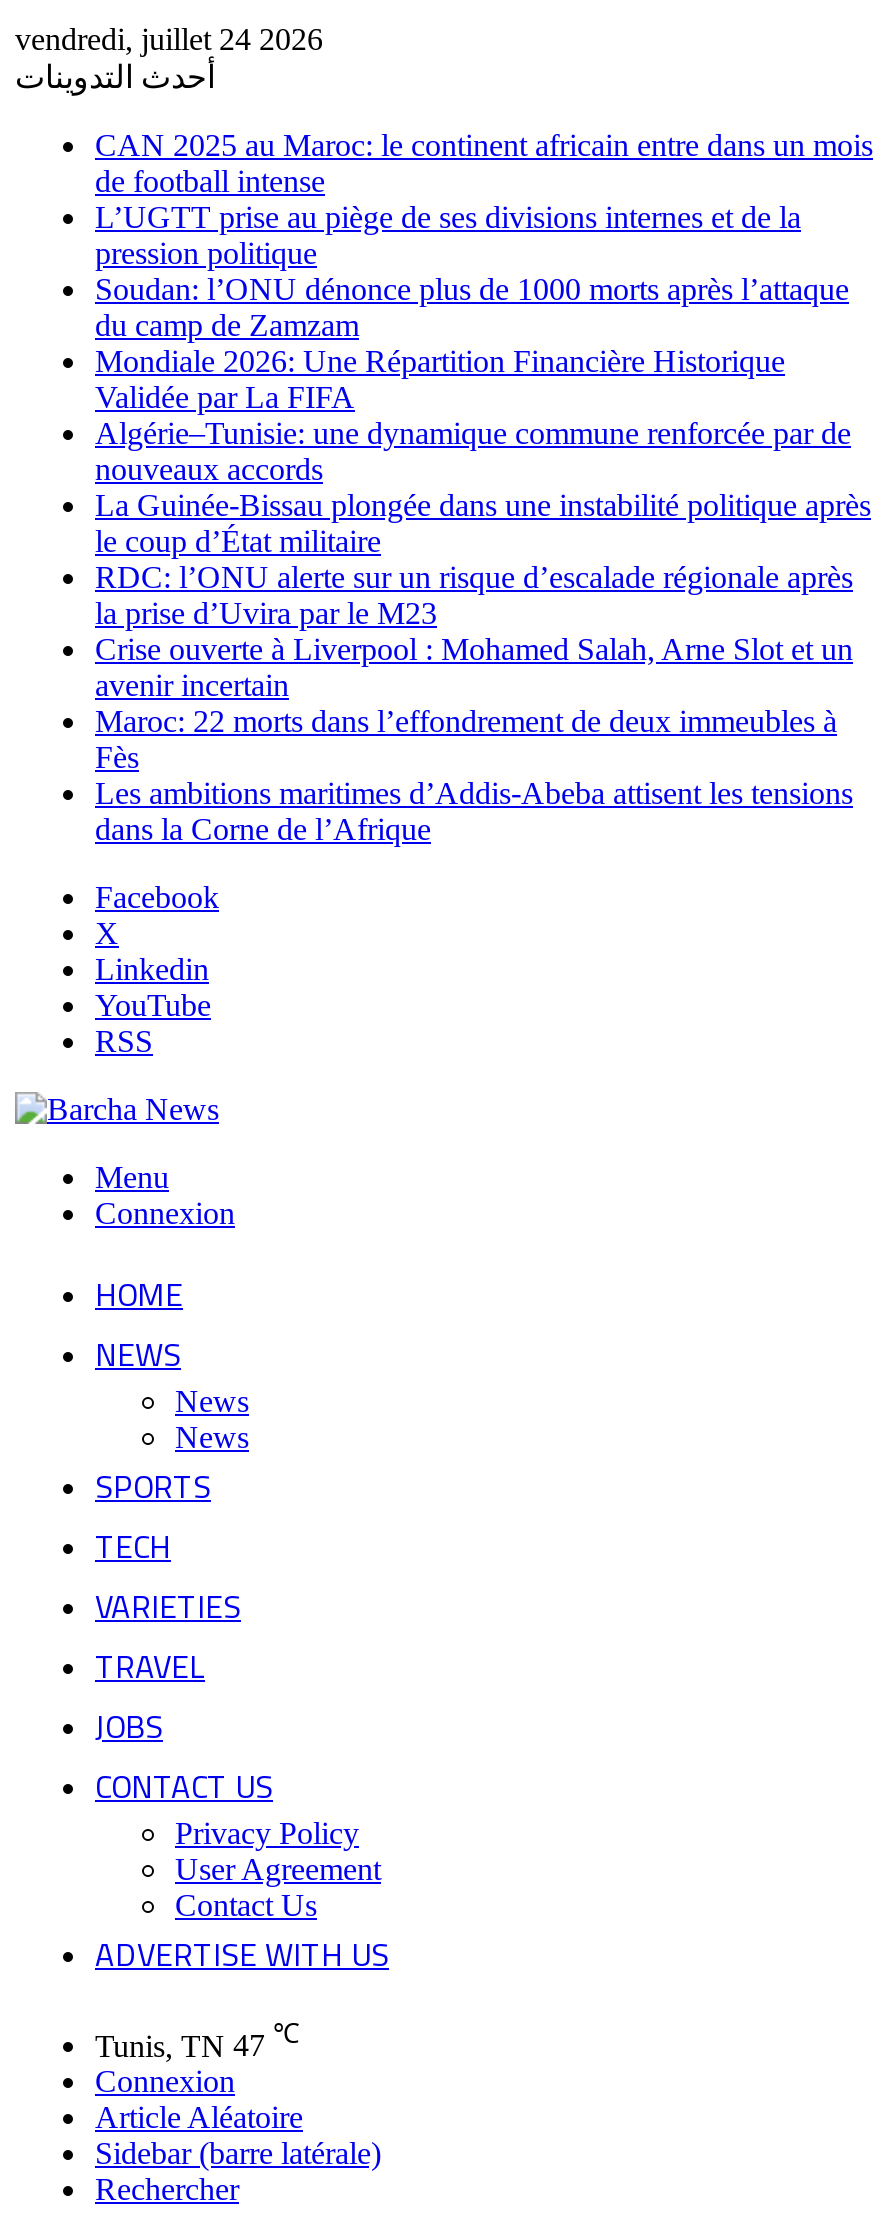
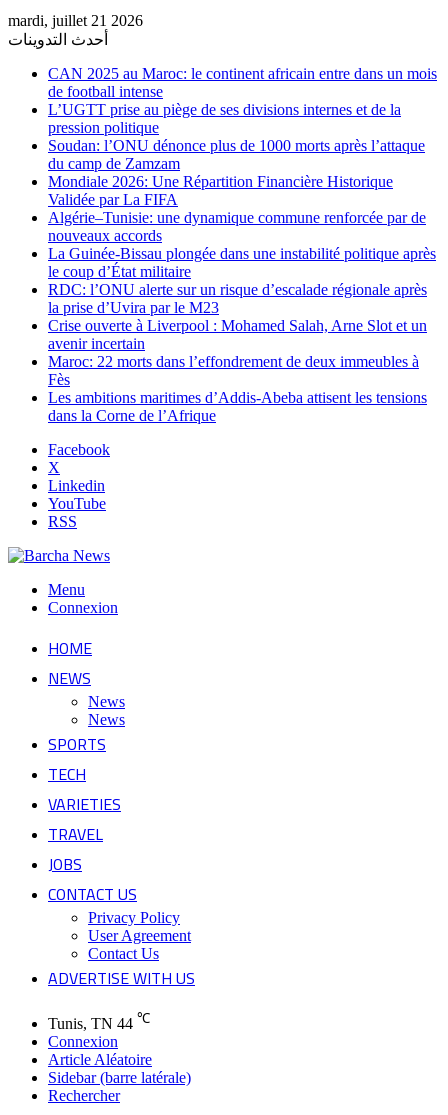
[15,22,323,56] vendredi, juillet 24 2026 -> [8,12,143,29] mardi, juillet 21 2026
[95,2020,299,2063] Tunis, TN 47 ℃ -> [48,1011,150,1032] Tunis, TN 44 ℃

